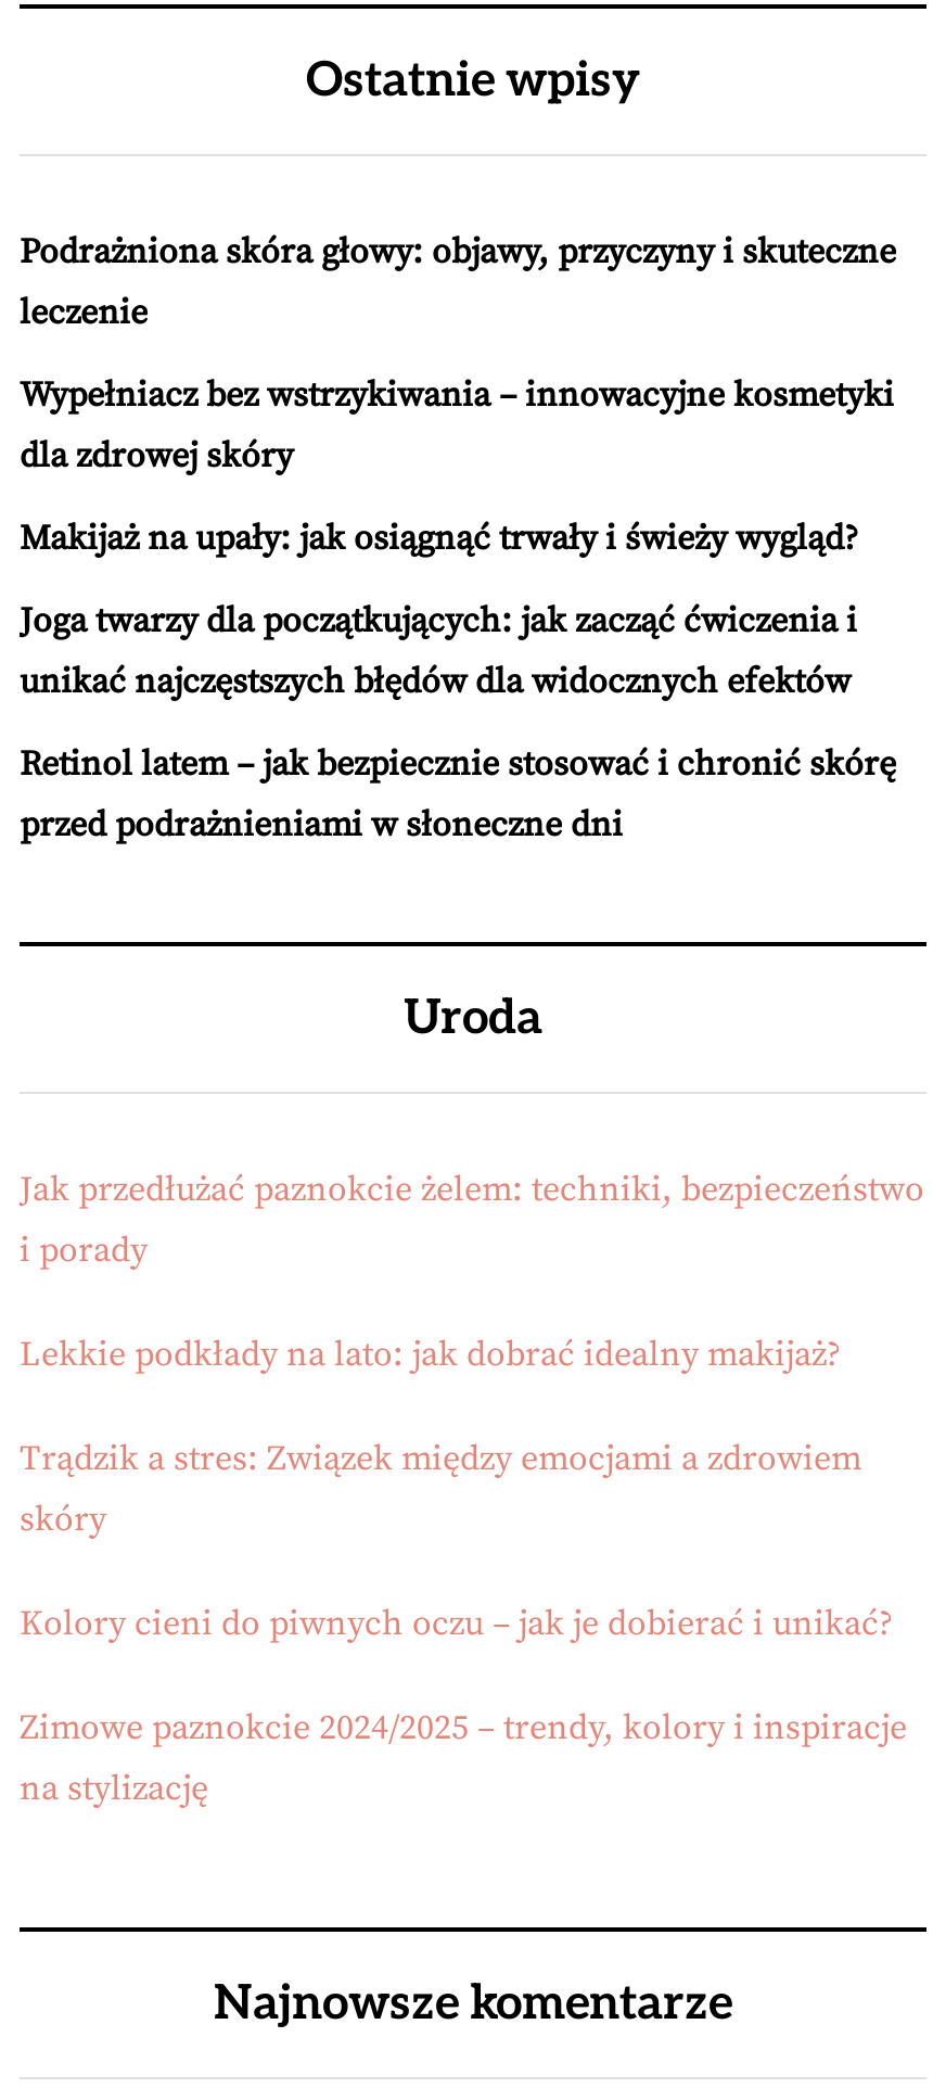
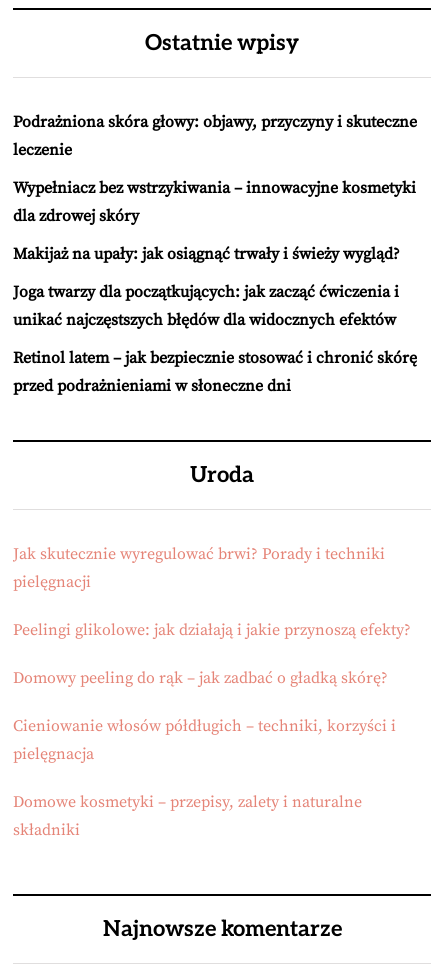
[20,1169,924,1273] Jak przedłużać paznokcie żelem: techniki, bezpieczeństwo | i porady -> [13,544,385,592] Jak skutecznie wyregulować brwi? Porady i techniki | pielęgnacji
[20,1334,842,1377] Lekkie podkłady na lato: jak dobrać idealny makijaż? -> [13,620,411,640] Peelingi glikolowe: jak działają i jakie przynoszą efekty?
[20,1438,861,1542] Trądzik a stres: Związek między emocjami a zdrowiem | skóry -> [13,668,388,688] Domowy peeling do rąk – jak zadbać o gładką skórę?
[20,1603,894,1646] Kolory cieni do piwnych oczu – jak je dobierać i unikać? -> [13,716,396,764] Cieniowanie włosów półdługich – techniki, korzyści i | pielęgnacja
[20,1707,907,1811] Zimowe paznokcie 2024/2025 – trendy, kolory i inspiracje | na stylizację -> [13,792,362,840] Domowe kosmetyki – przepisy, zalety i naturalne | składniki

